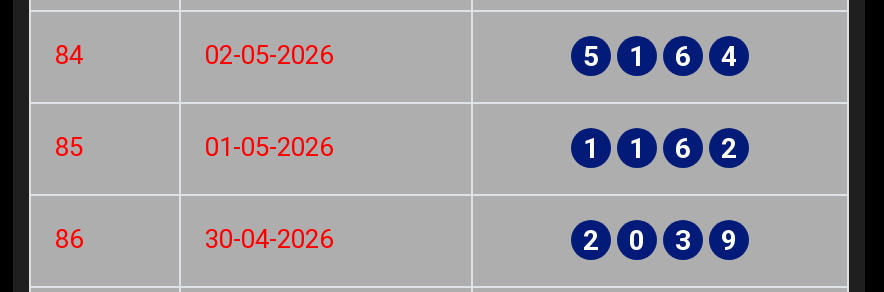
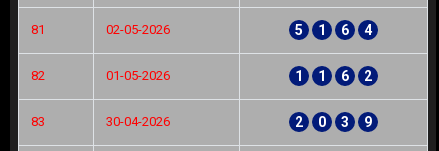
[55,40,83,70] 84 -> [31,22,45,37] 81
[55,132,83,162] 85 -> [31,68,45,83] 82
[55,224,83,254] 86 -> [31,114,45,129] 83

